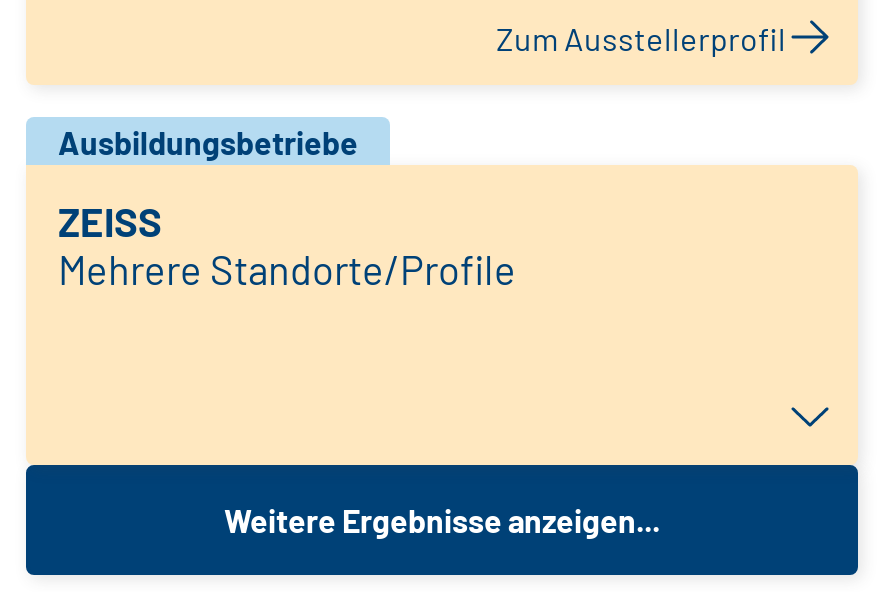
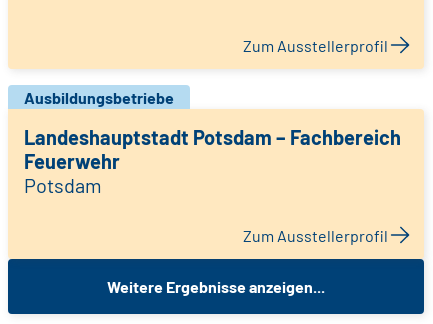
[58,197,516,293] ZEISS | Mehrere Standorte/Profile -> [24,125,401,245] Landeshauptstadt Potsdam – Fachbereich | Feuerwehr | Potsdam | Zum Ausstellerprofil

